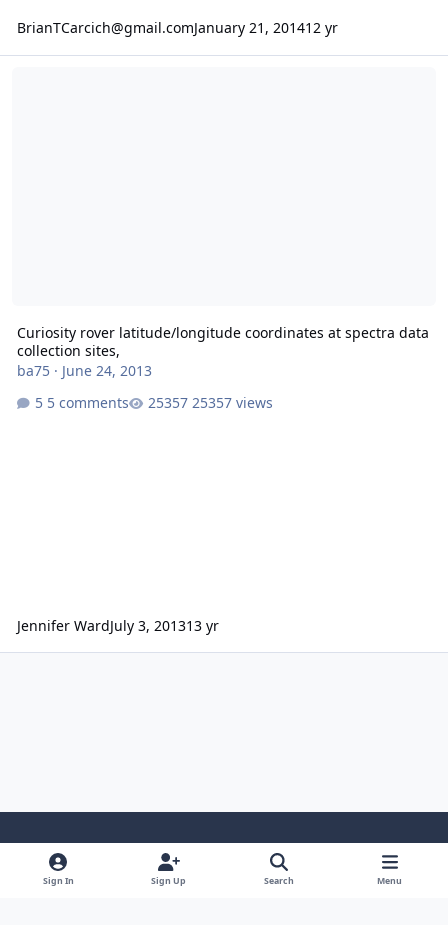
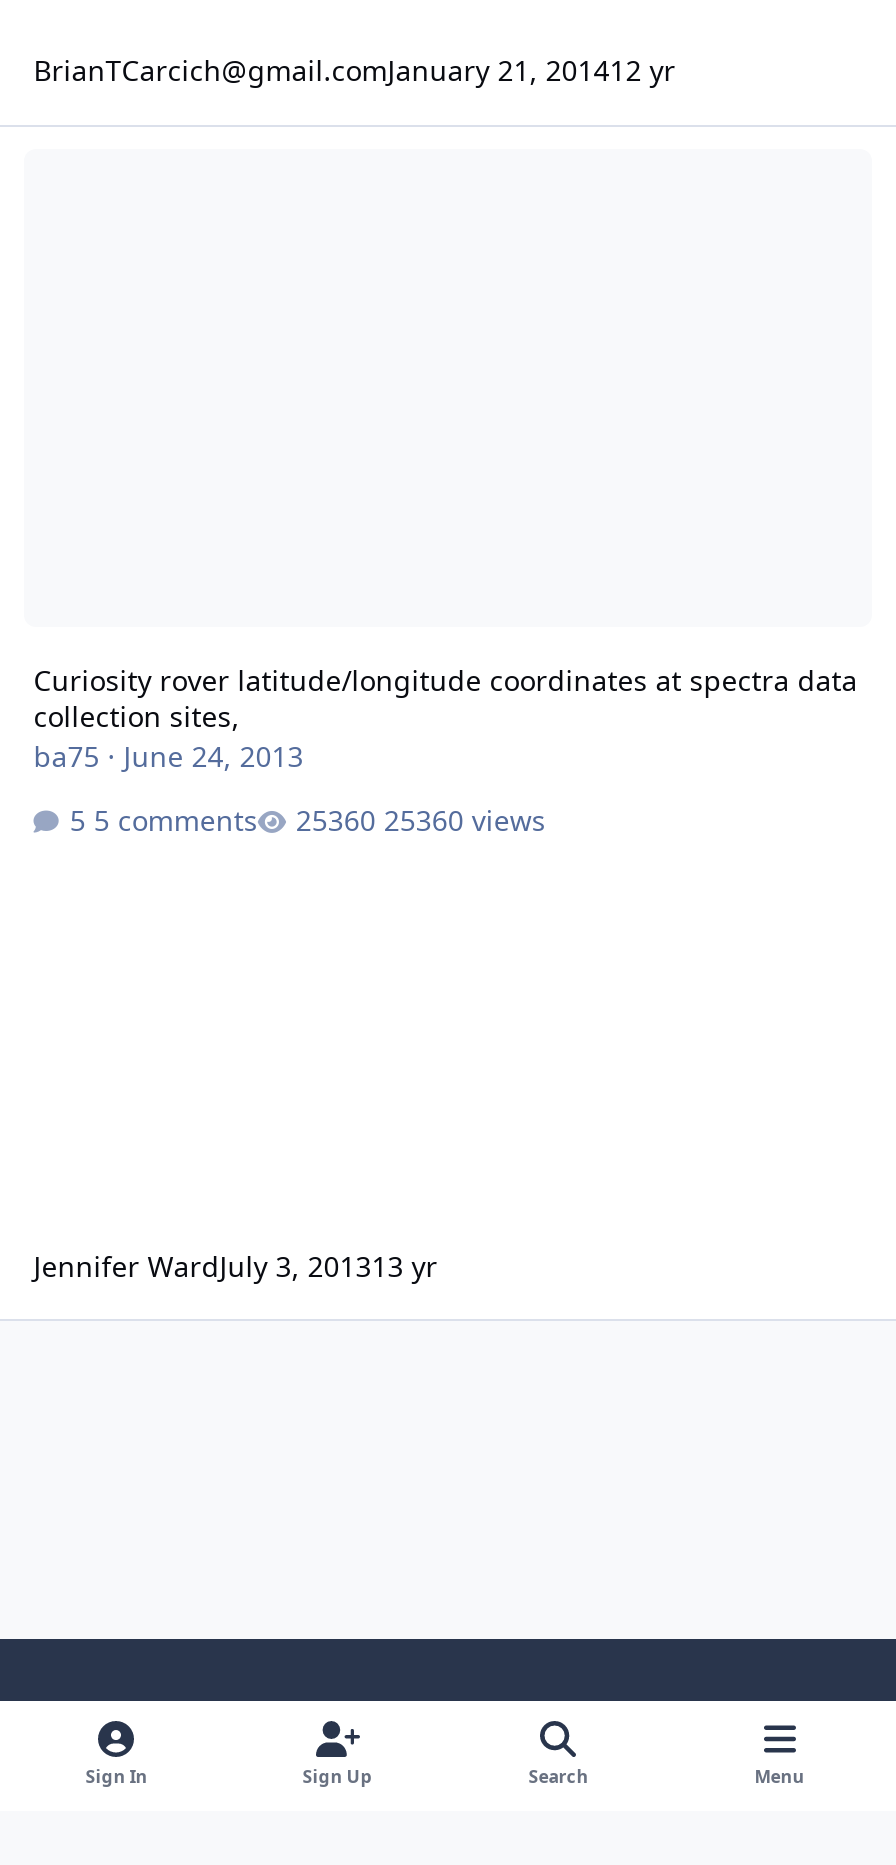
[192,392,273,411] 25357 views -> [384,800,546,838] 25360 views

